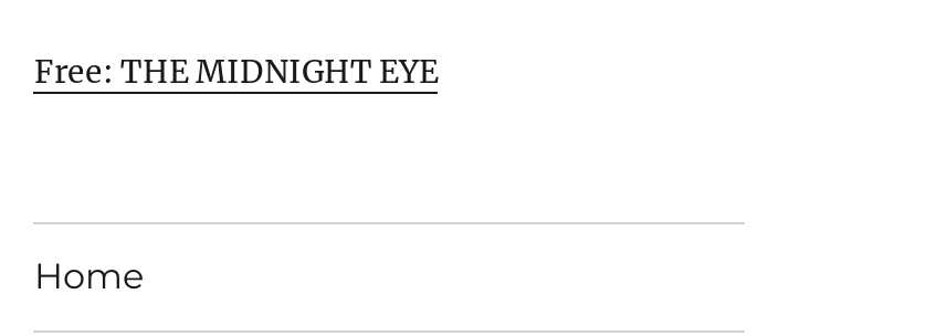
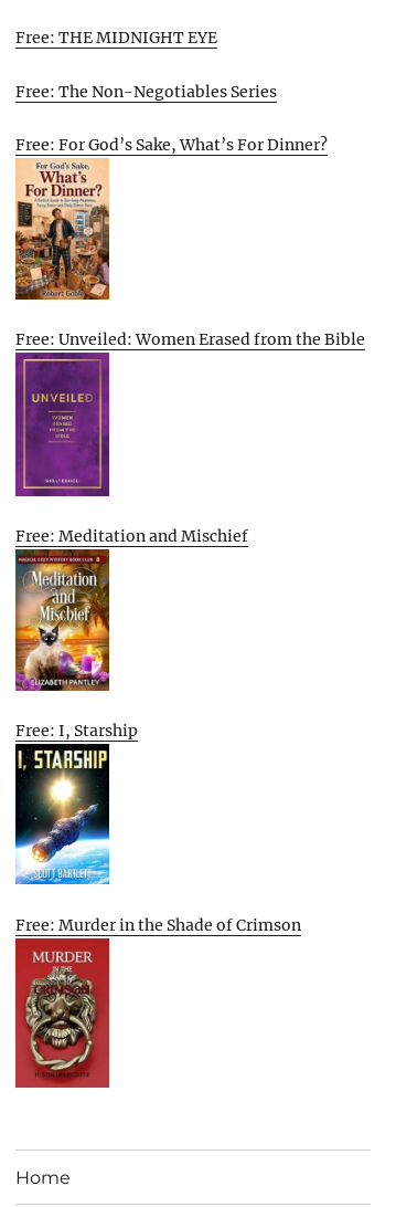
none -> [14,164,366,350] [image] | Free: Unveiled: Women Erased from the Bible
none -> [14,358,249,546] [image] | Free: Meditation and Mischief
none -> [14,555,138,741] [image] | Free: I, Starship
none -> [14,749,302,935] [image] | Free: Murder in the Shade of Crimson
none -> [14,943,110,1089] [image]
none -> [16,82,328,155] Free: The Non-Negotiables Series | Free: For God’s Sake, What’s For Dinner?

